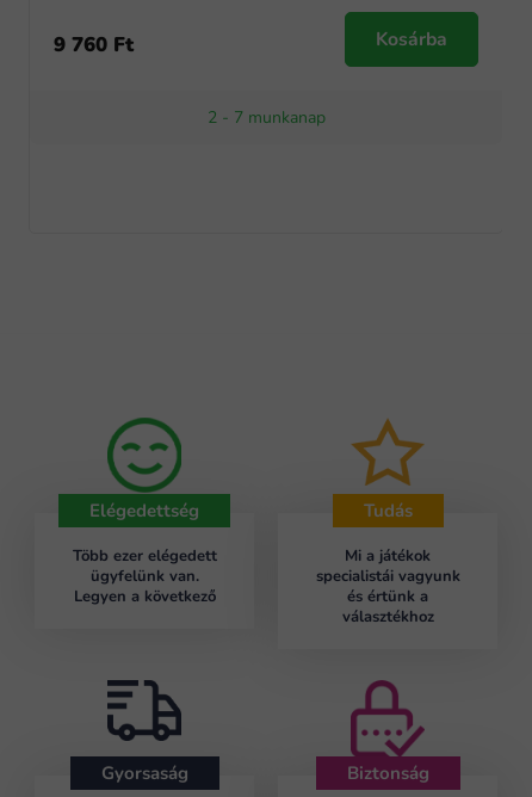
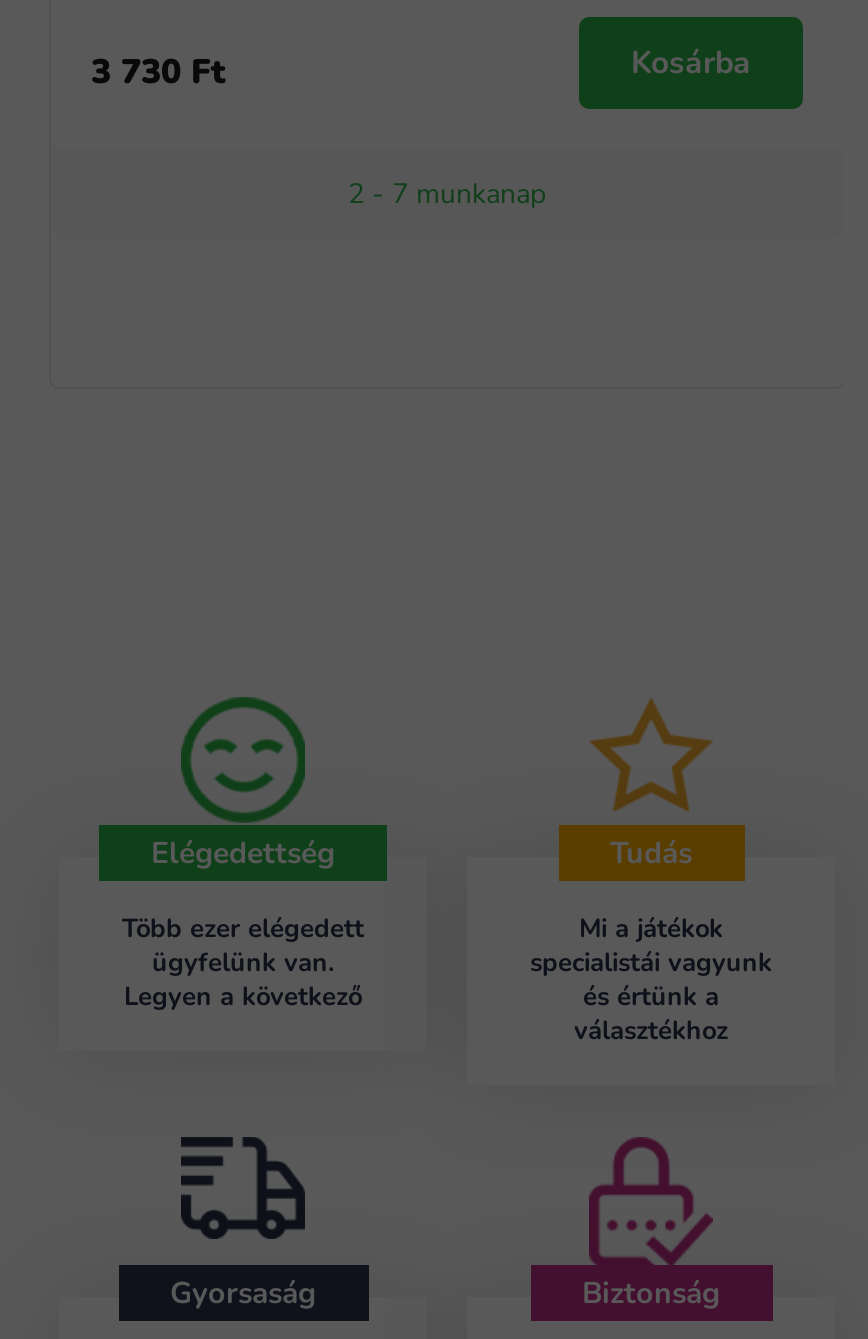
[54,31,134,58] 9 760 Ft -> [91,49,225,95] 3 730 Ft

